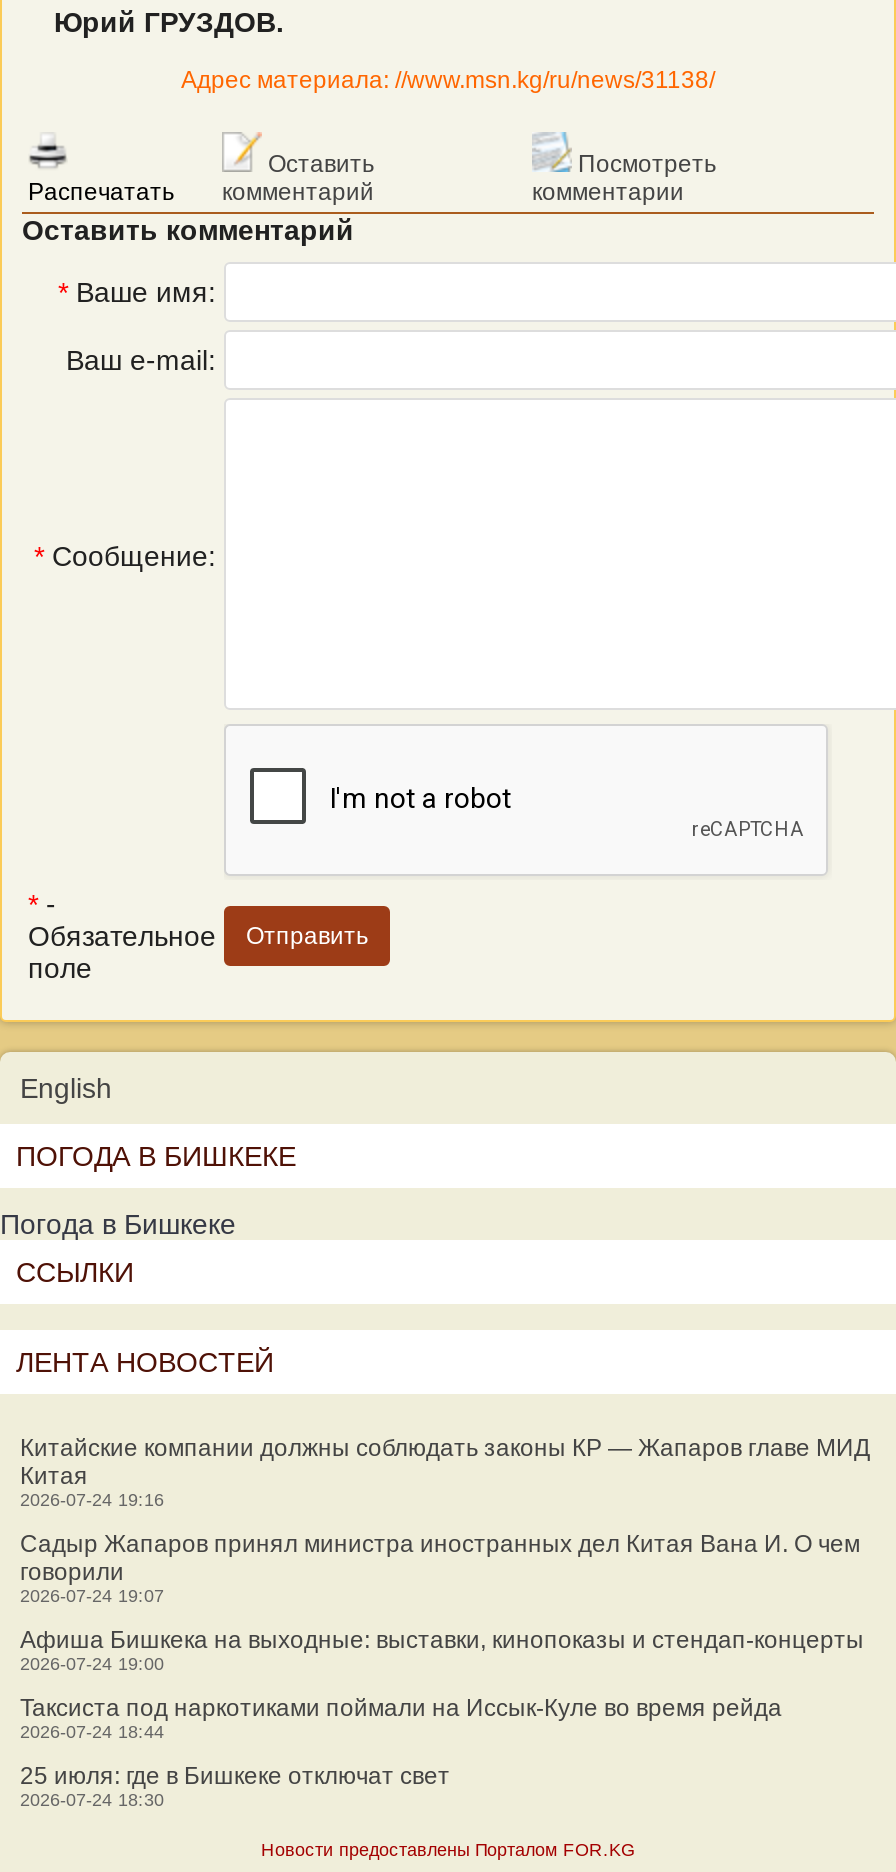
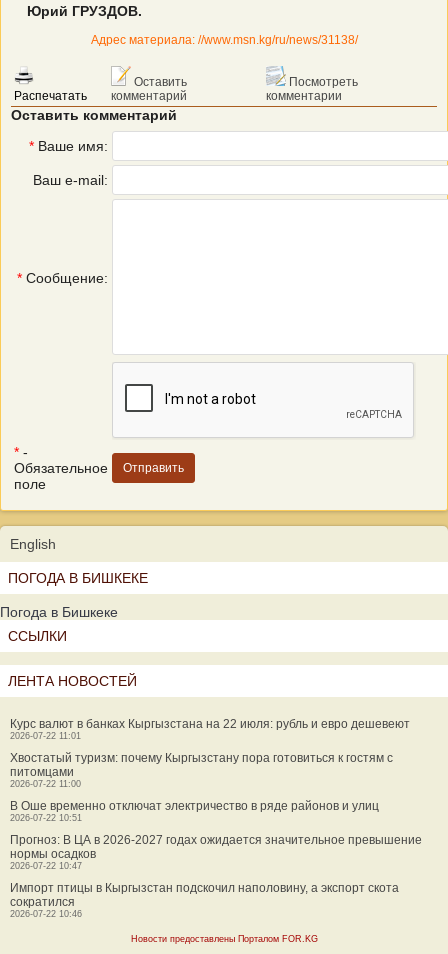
[20,1434,870,1510] Китайские компании должны соблюдать законы КР — Жапаров главе МИД | Китая | 2026-07-24 19:16 -> [10,717,410,741] Курс валют в банках Кыргызстана на 22 июля: рубль и евро дешевеют | 2026-07-22 11:01
[20,1530,860,1606] Садыр Жапаров принял министра иностранных дел Китая Вана И. О чем | говорили | 2026-07-24 19:07 -> [10,751,393,789] Хвостатый туризм: почему Кыргызстану пора готовиться к гостям с | питомцами | 2026-07-22 11:00
[20,1626,864,1674] Афиша Бишкека на выходные: выставки, кинопоказы и стендап-концерты | 2026-07-24 19:00 -> [10,799,379,823] В Оше временно отключат электричество в ряде районов и улиц | 2026-07-22 10:51
[20,1694,782,1742] Таксиста под наркотиками поймали на Иссык-Куле во время рейда | 2026-07-24 18:44 -> [10,833,422,871] Прогноз: В ЦА в 2026-2027 годах ожидается значительное превышение | нормы осадков | 2026-07-22 10:47
[20,1762,450,1810] 25 июля: где в Бишкеке отключат свет | 2026-07-24 18:30 -> [10,881,399,919] Импорт птицы в Кыргызстан подскочил наполовину, а экспорт скота | сократился | 2026-07-22 10:46

